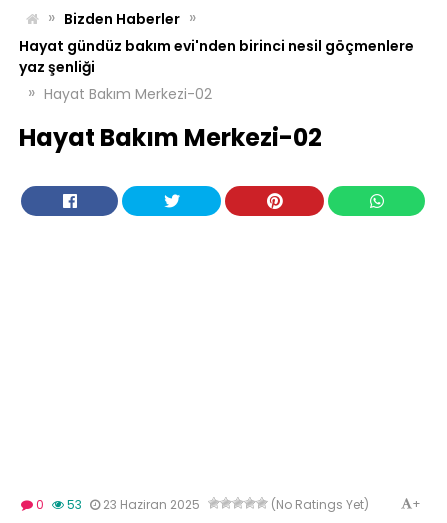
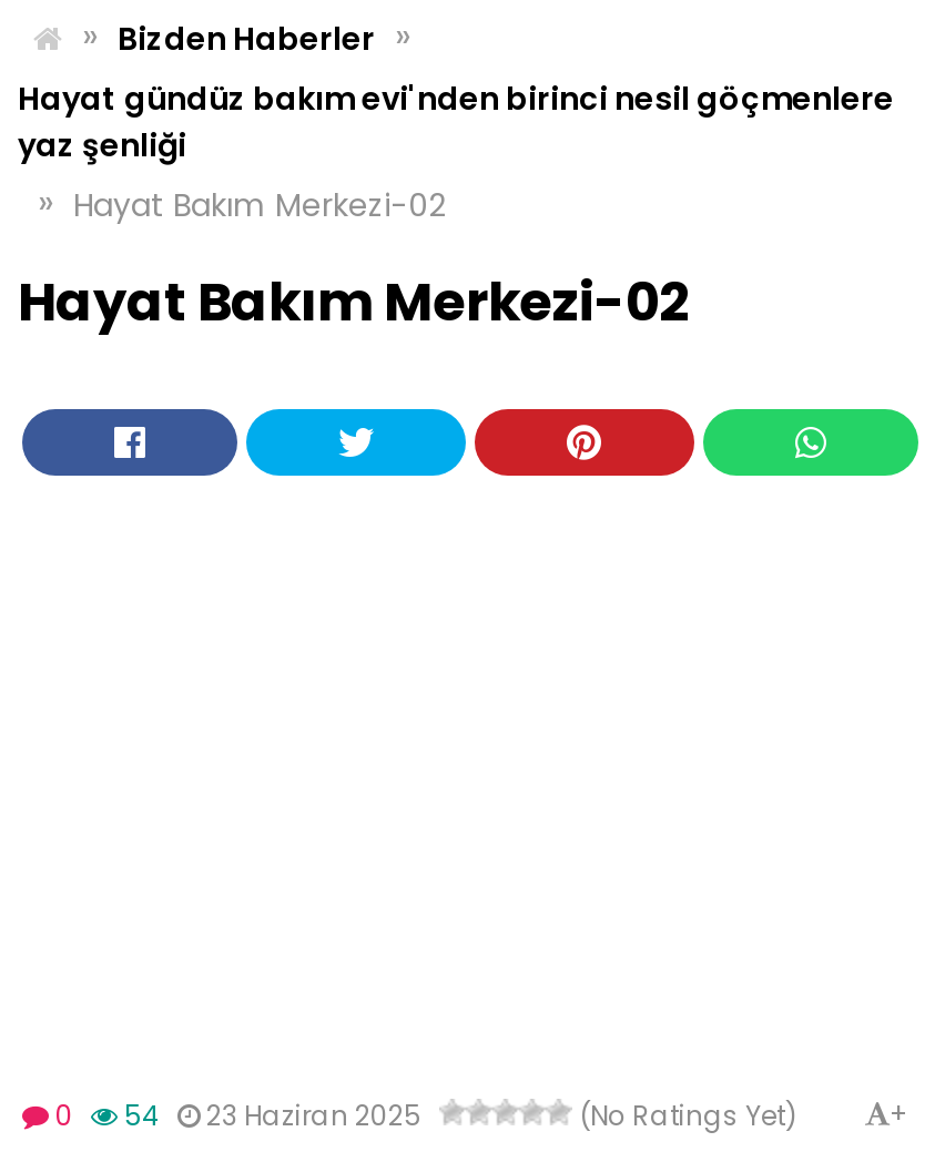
[33,496,200,513] 0 53 23 Haziran 2025 -> [49,1097,421,1135] 0 54 23 Haziran 2025

